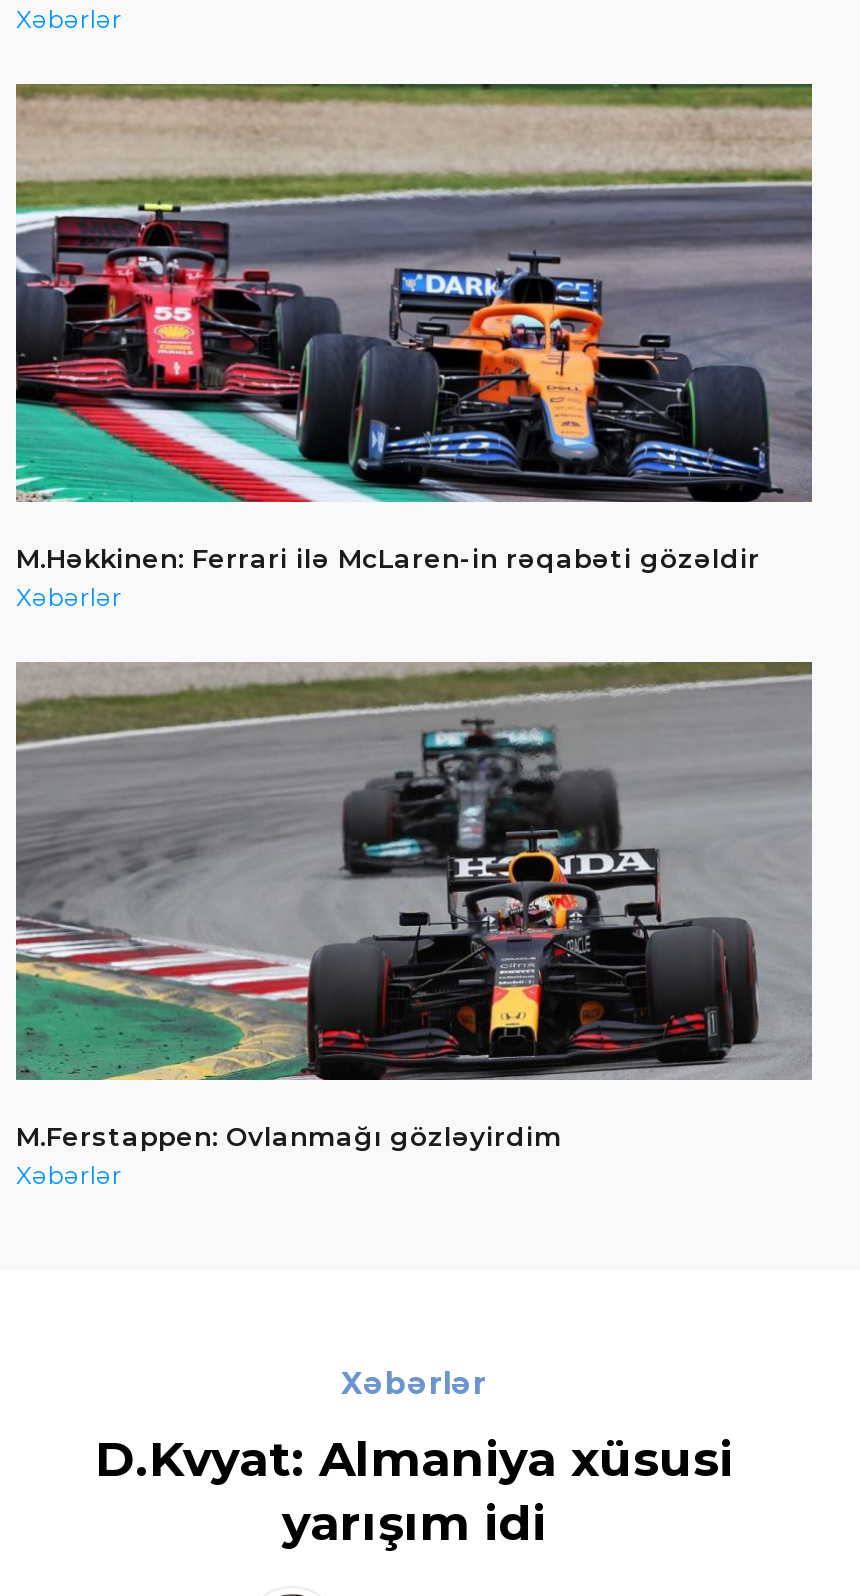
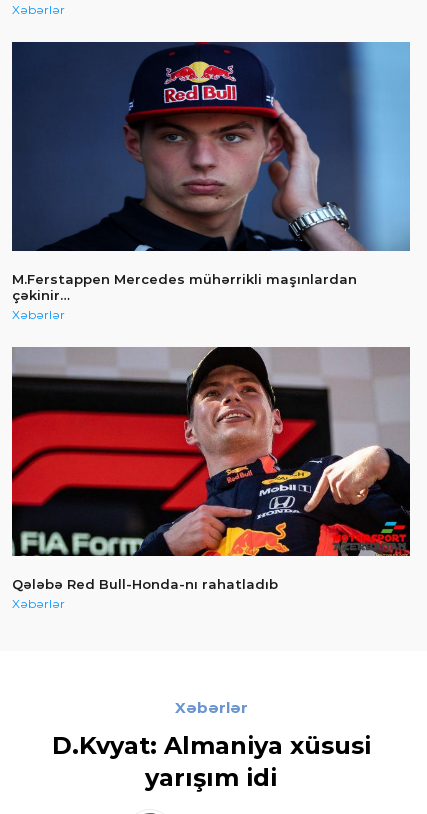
[14,82,814,574] [image] | M.Həkkinen: Ferrari ilə McLaren-in rəqabəti gözəldir -> [11,41,411,303] [image] | M.Ferstappen Mercedes mühərrikli maşınlardan | çəkinir…
[14,662,812,1152] [image] | M.Ferstappen: Ovlanmağı gözləyirdim -> [11,347,411,592] [image] | Qələbə Red Bull-Honda-nı rahatladıb

